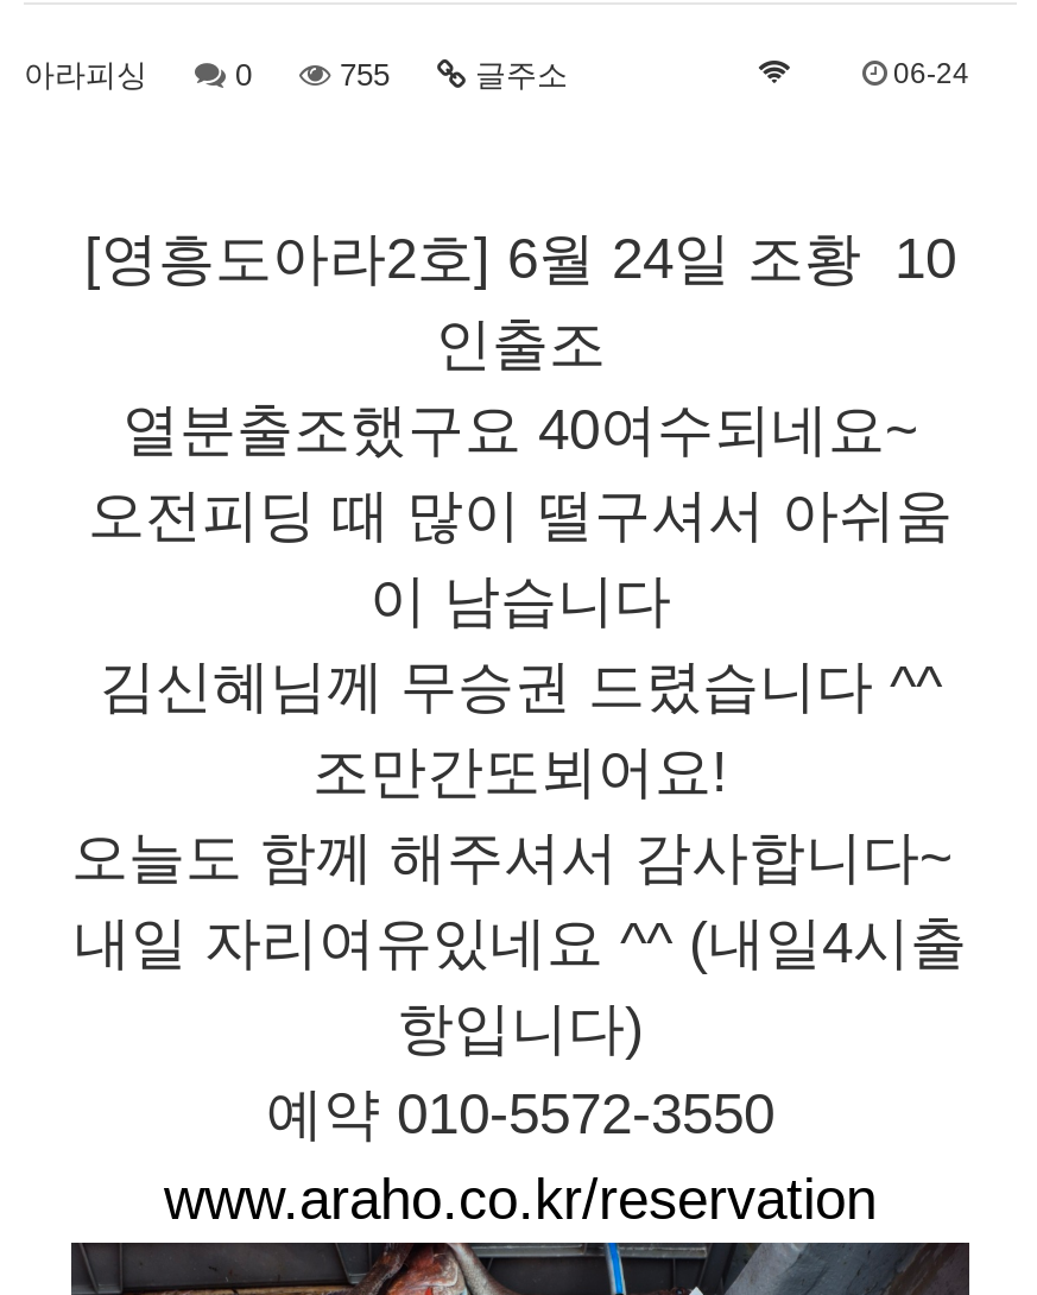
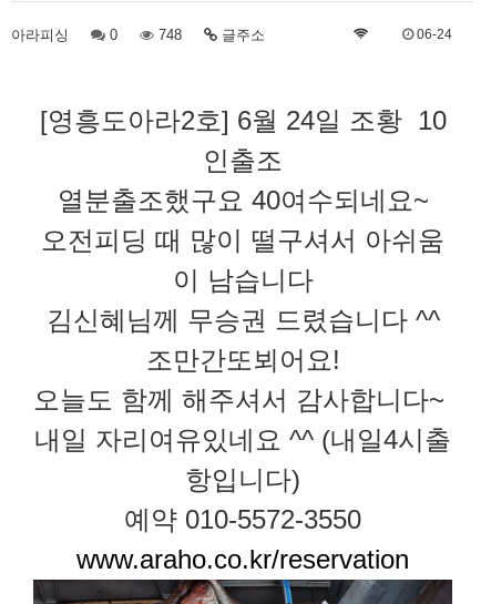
[330,57,390,93] 755 -> [154,27,182,43] 748

